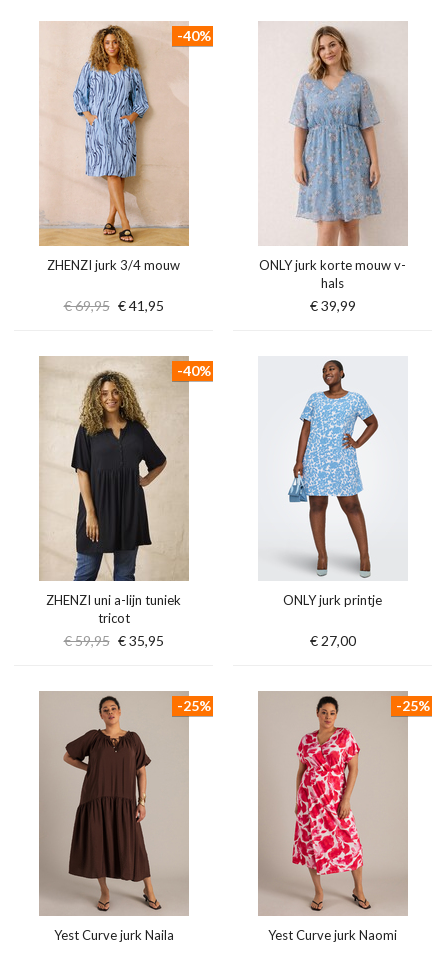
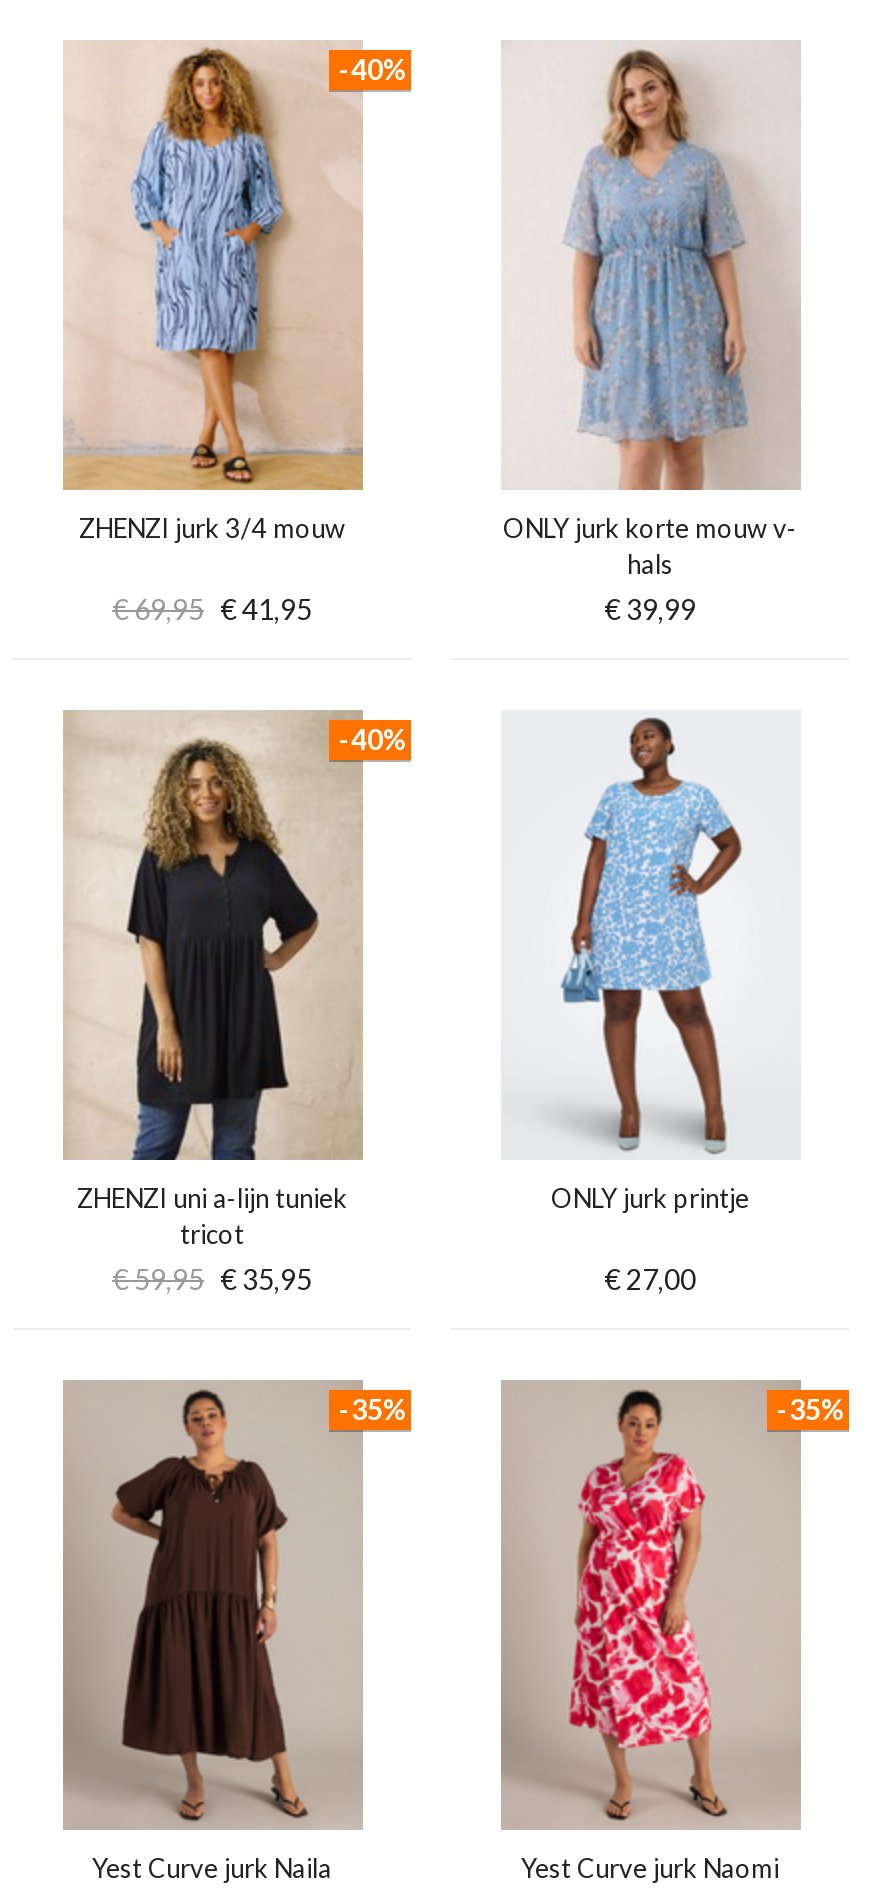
[177,697,211,714] -25% -> [339,1392,407,1426] -35%
[396,697,430,714] -25% -> [777,1392,845,1426] -35%

